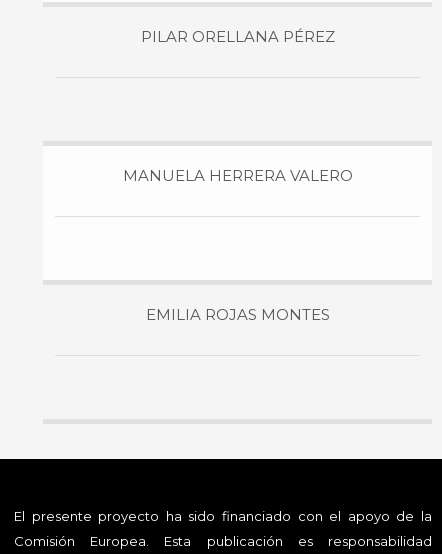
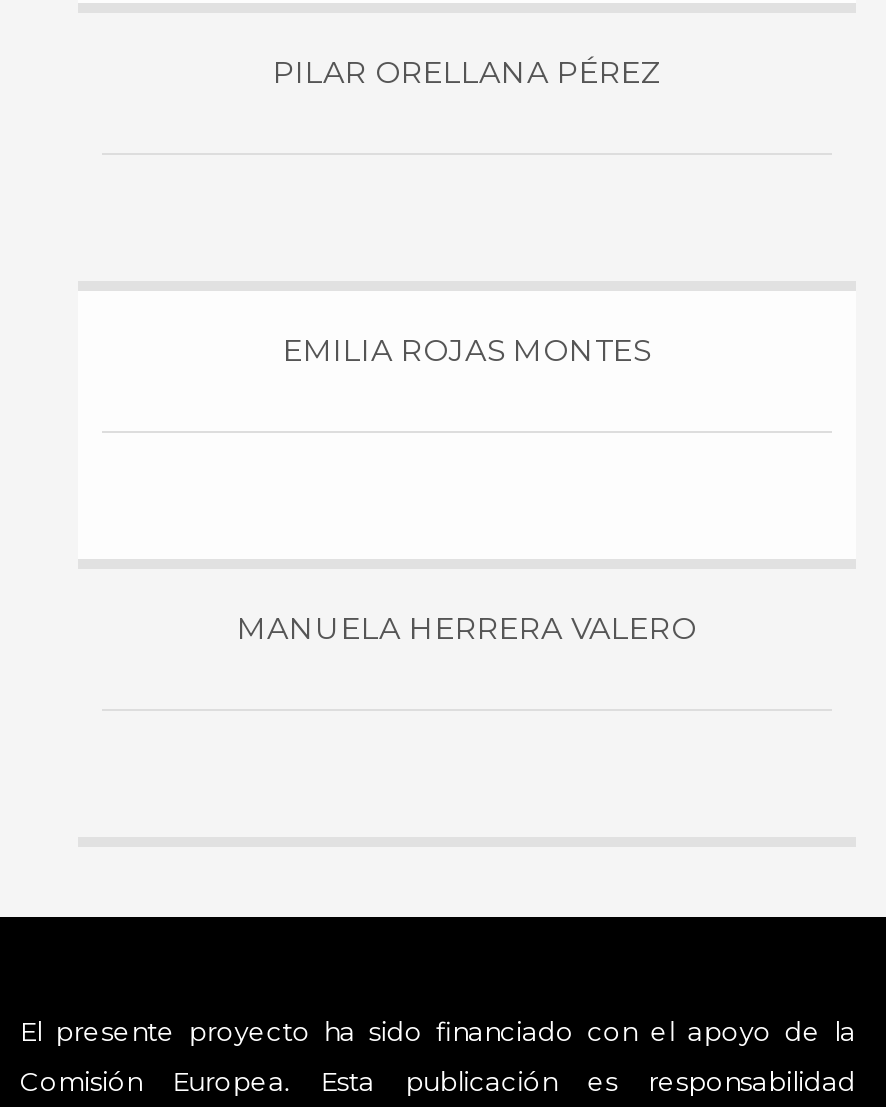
moved [122,166,352,185] -> [237,609,697,647]: MANUELA HERRERA VALERO
moved [145,305,329,324] -> [283,331,651,369]: EMILIA ROJAS MONTES

